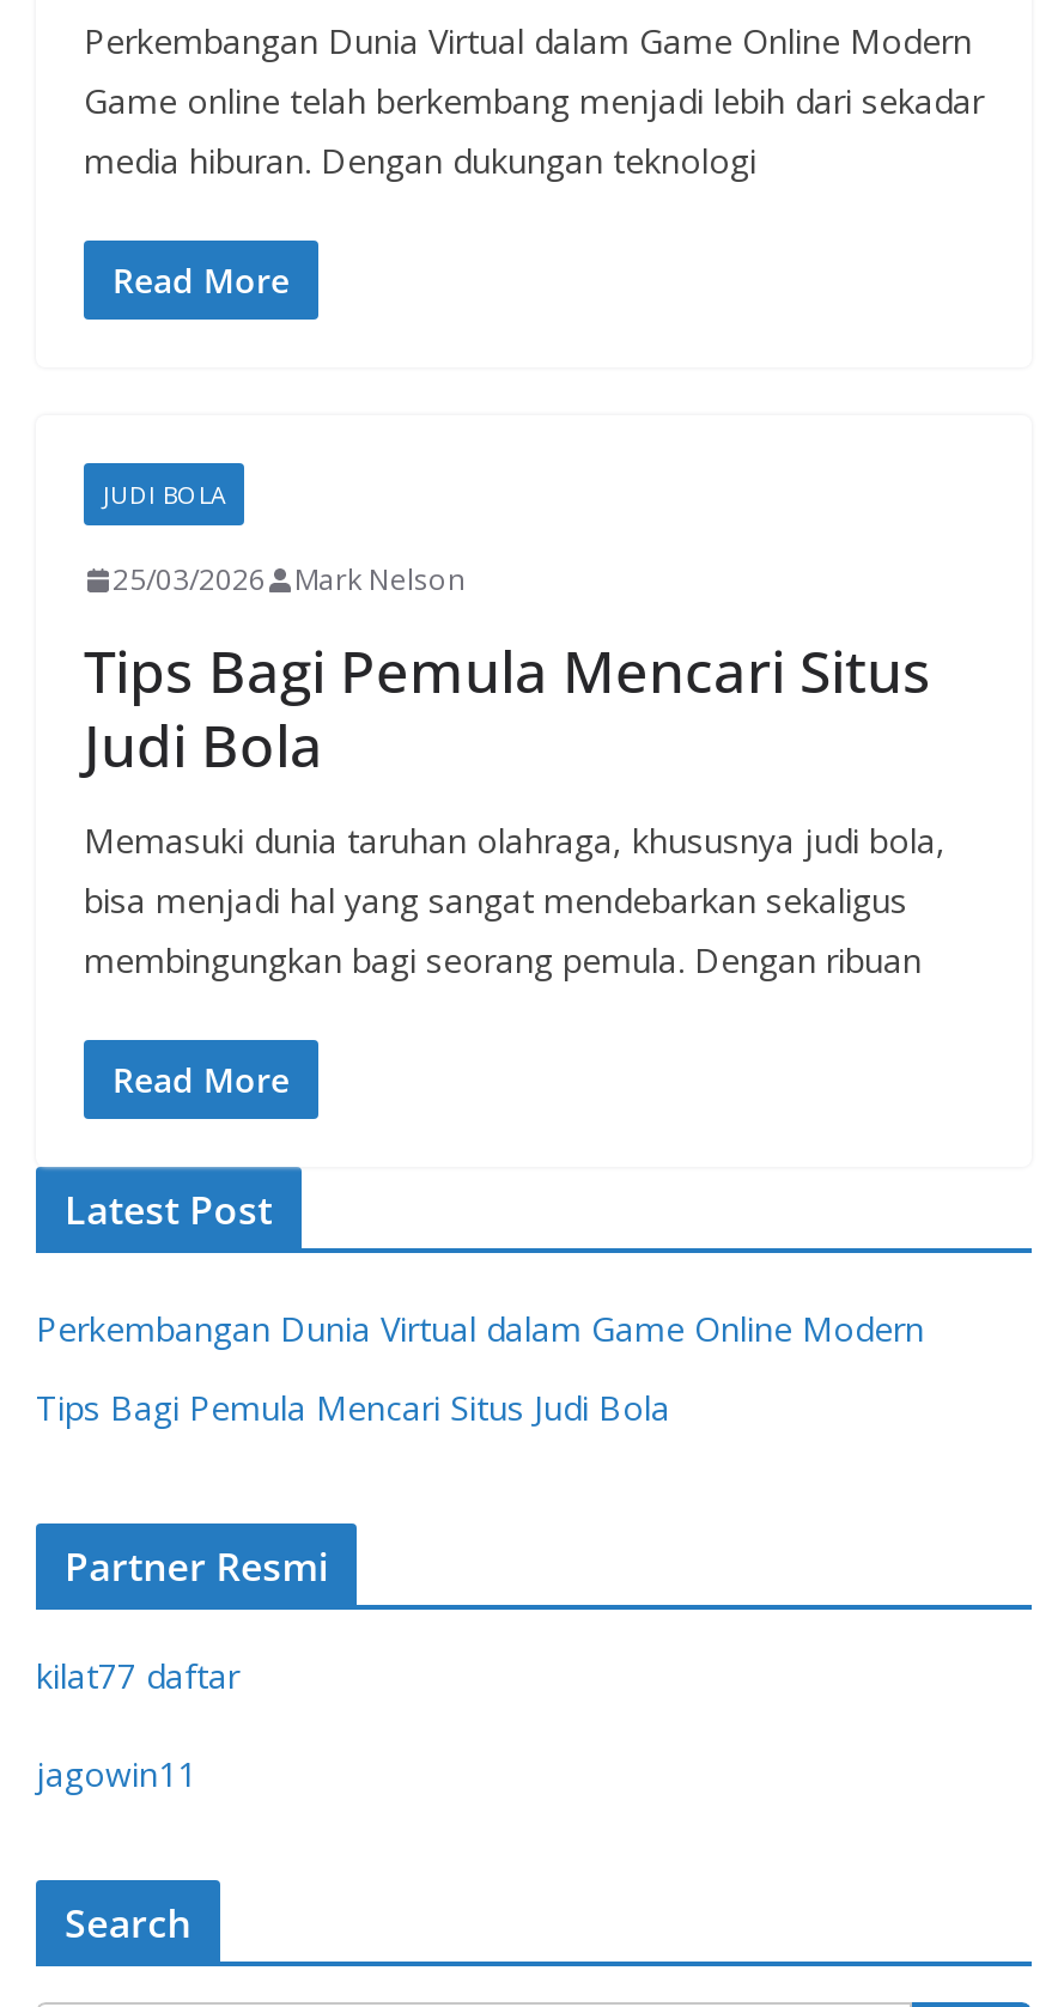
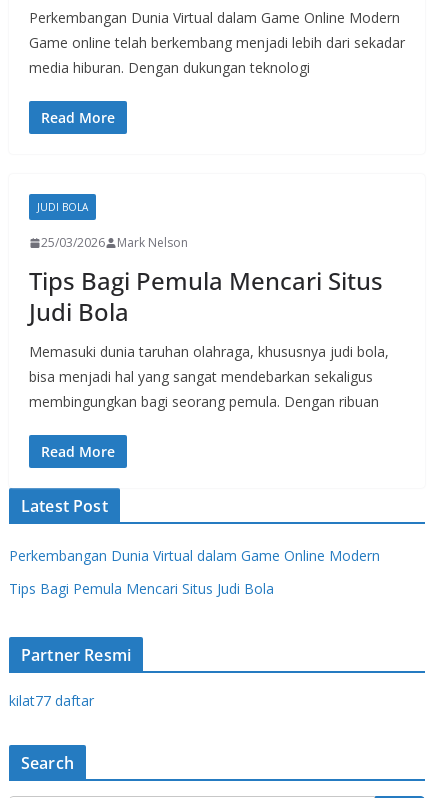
[36,1751,196,1796] jagowin11 -> none

